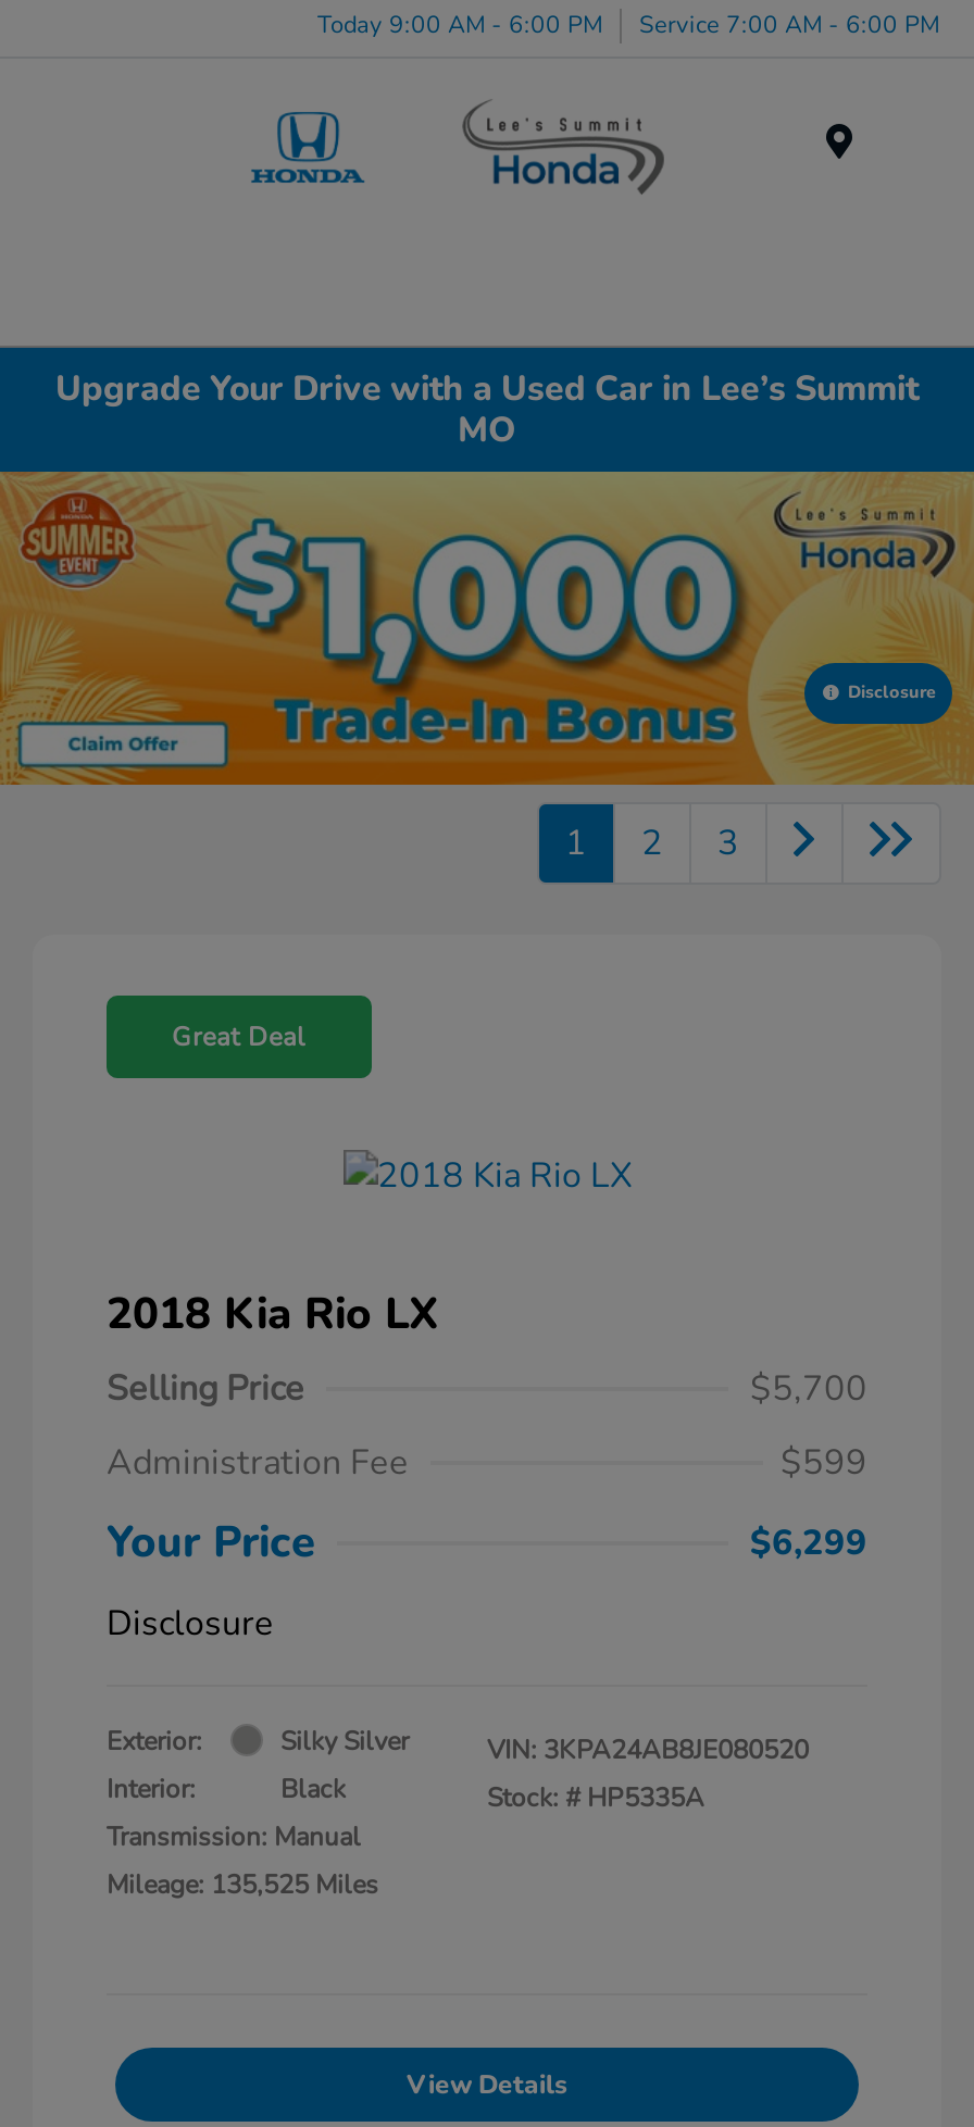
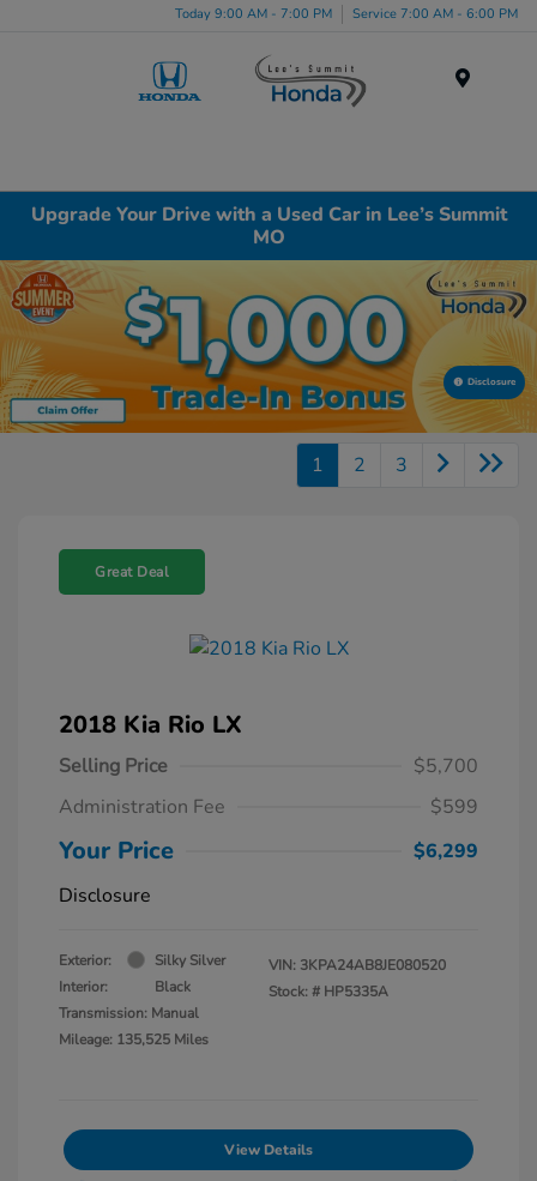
[317,8,939,40] Today 9:00 AM - 6:00 PM Service 7:00 AM - 6:00 PM -> [175,4,518,22] Today 9:00 AM - 7:00 PM Service 7:00 AM - 6:00 PM

